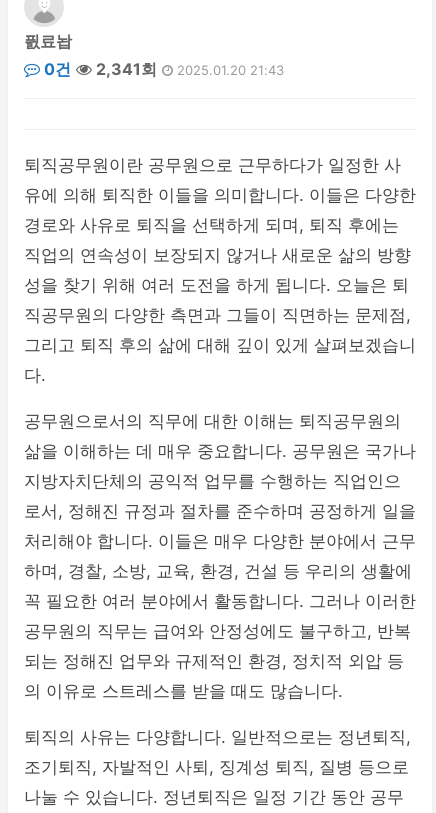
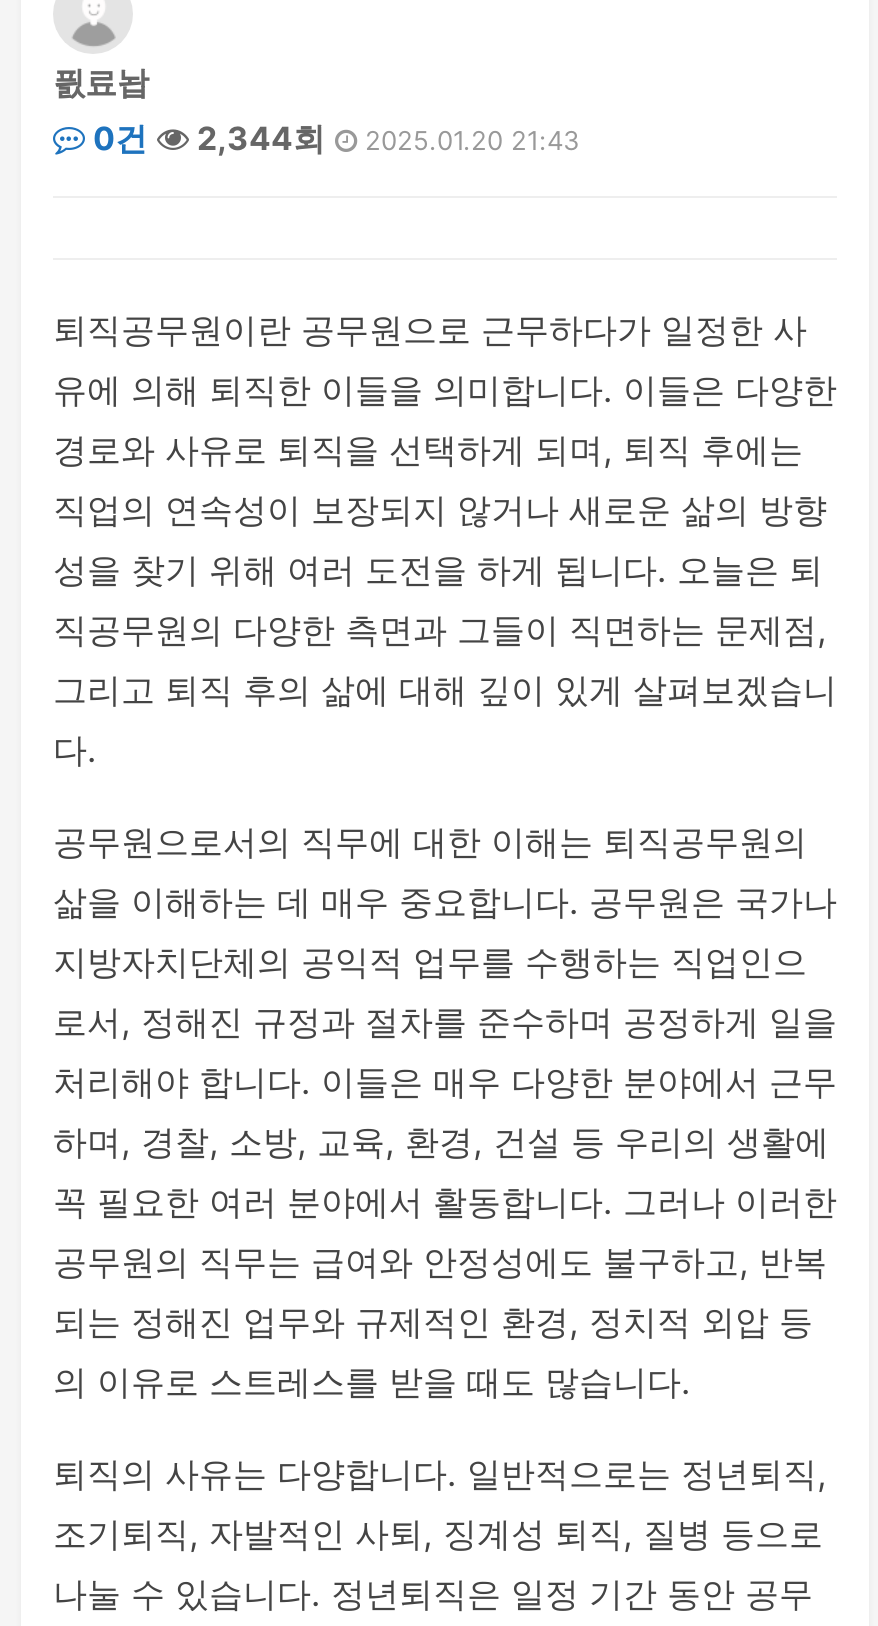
[40,59,284,79] 0건 2,341회 2025.01.20 21:43 -> [85,118,579,158] 0건 2,344회 2025.01.20 21:43

